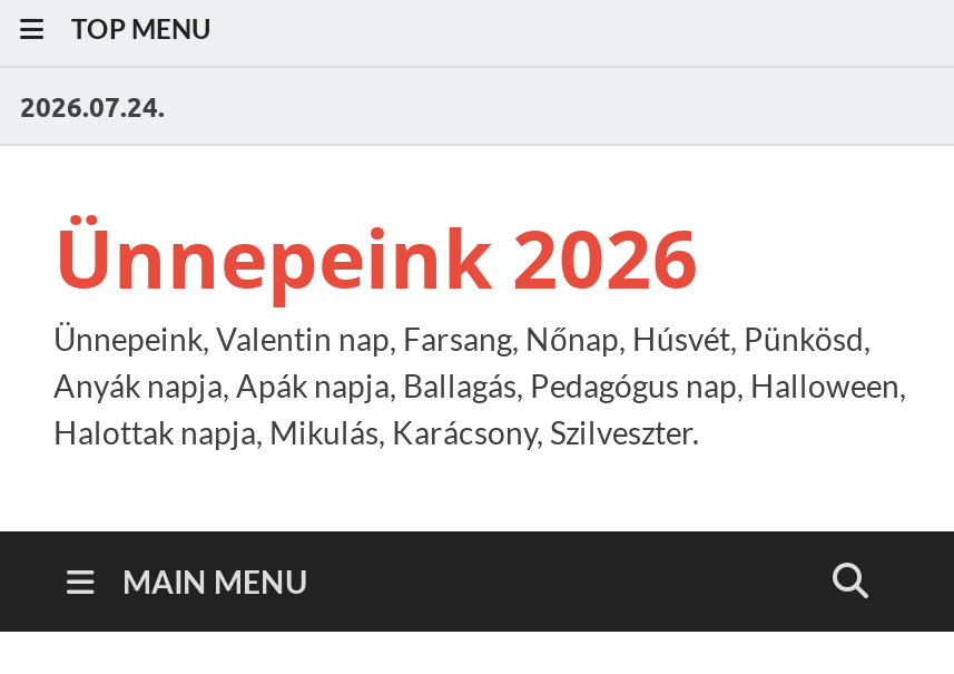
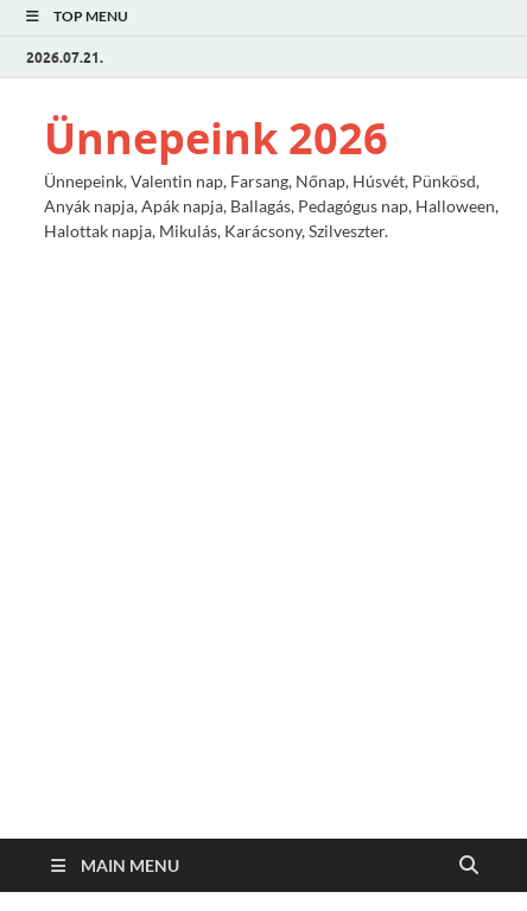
[20,89,165,123] 2026.07.24. -> [26,48,103,66] 2026.07.21.

